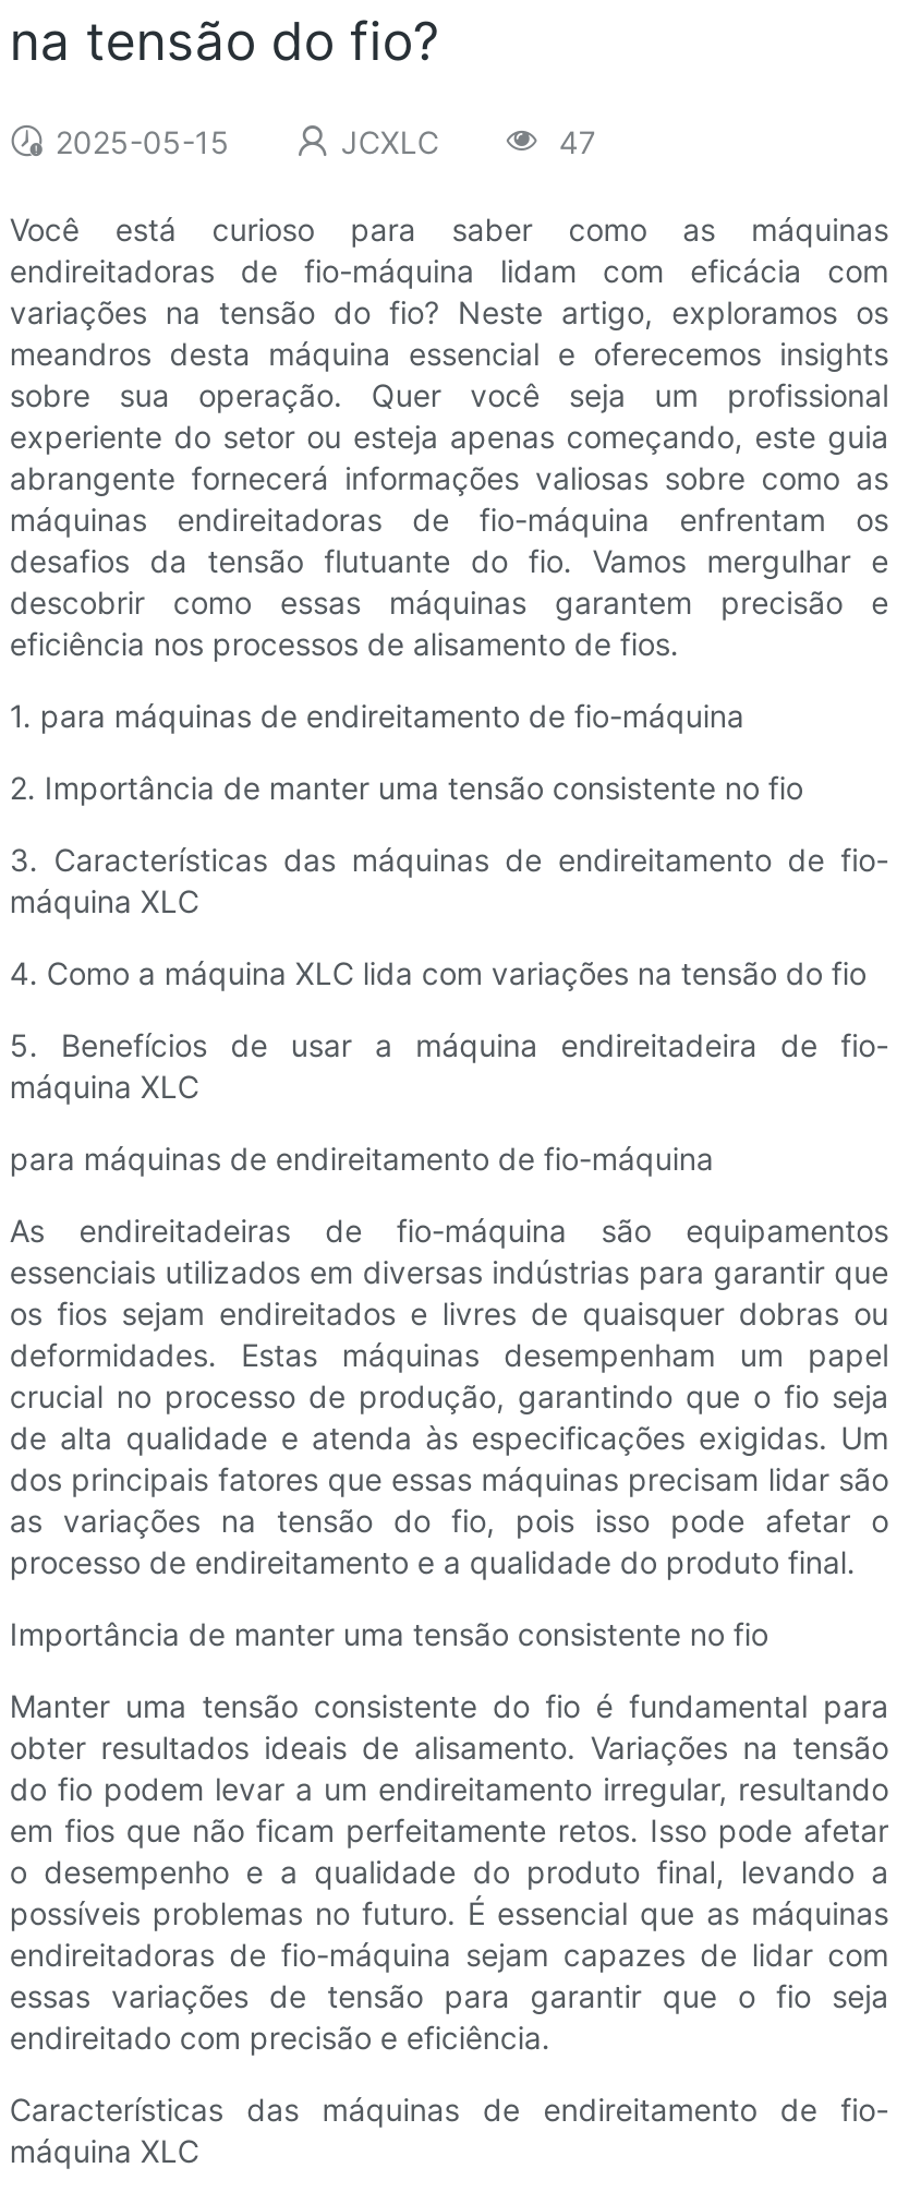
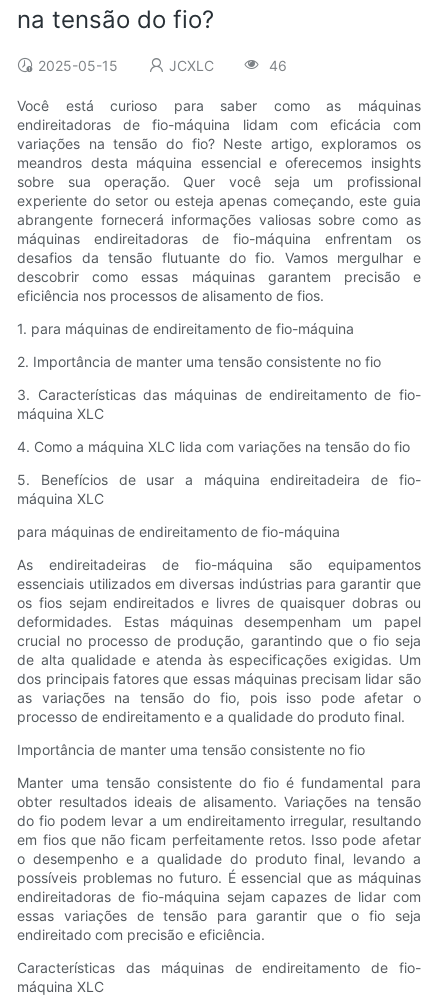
[559,124,596,161] 47 -> [269,57,287,74] 46

